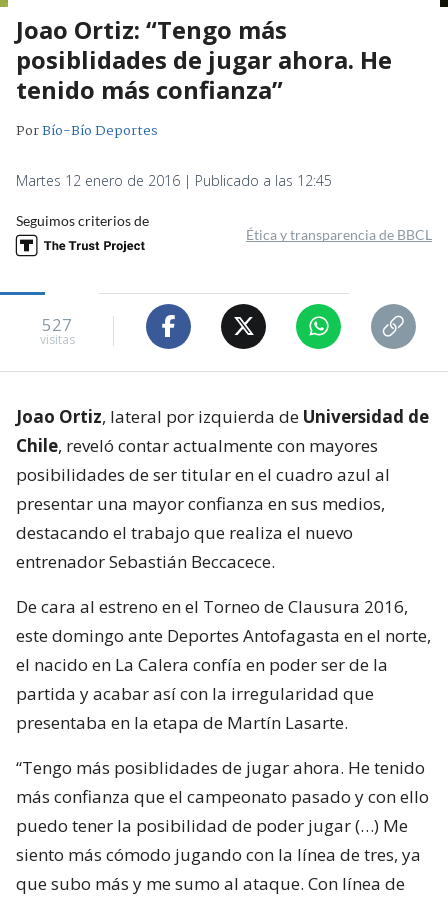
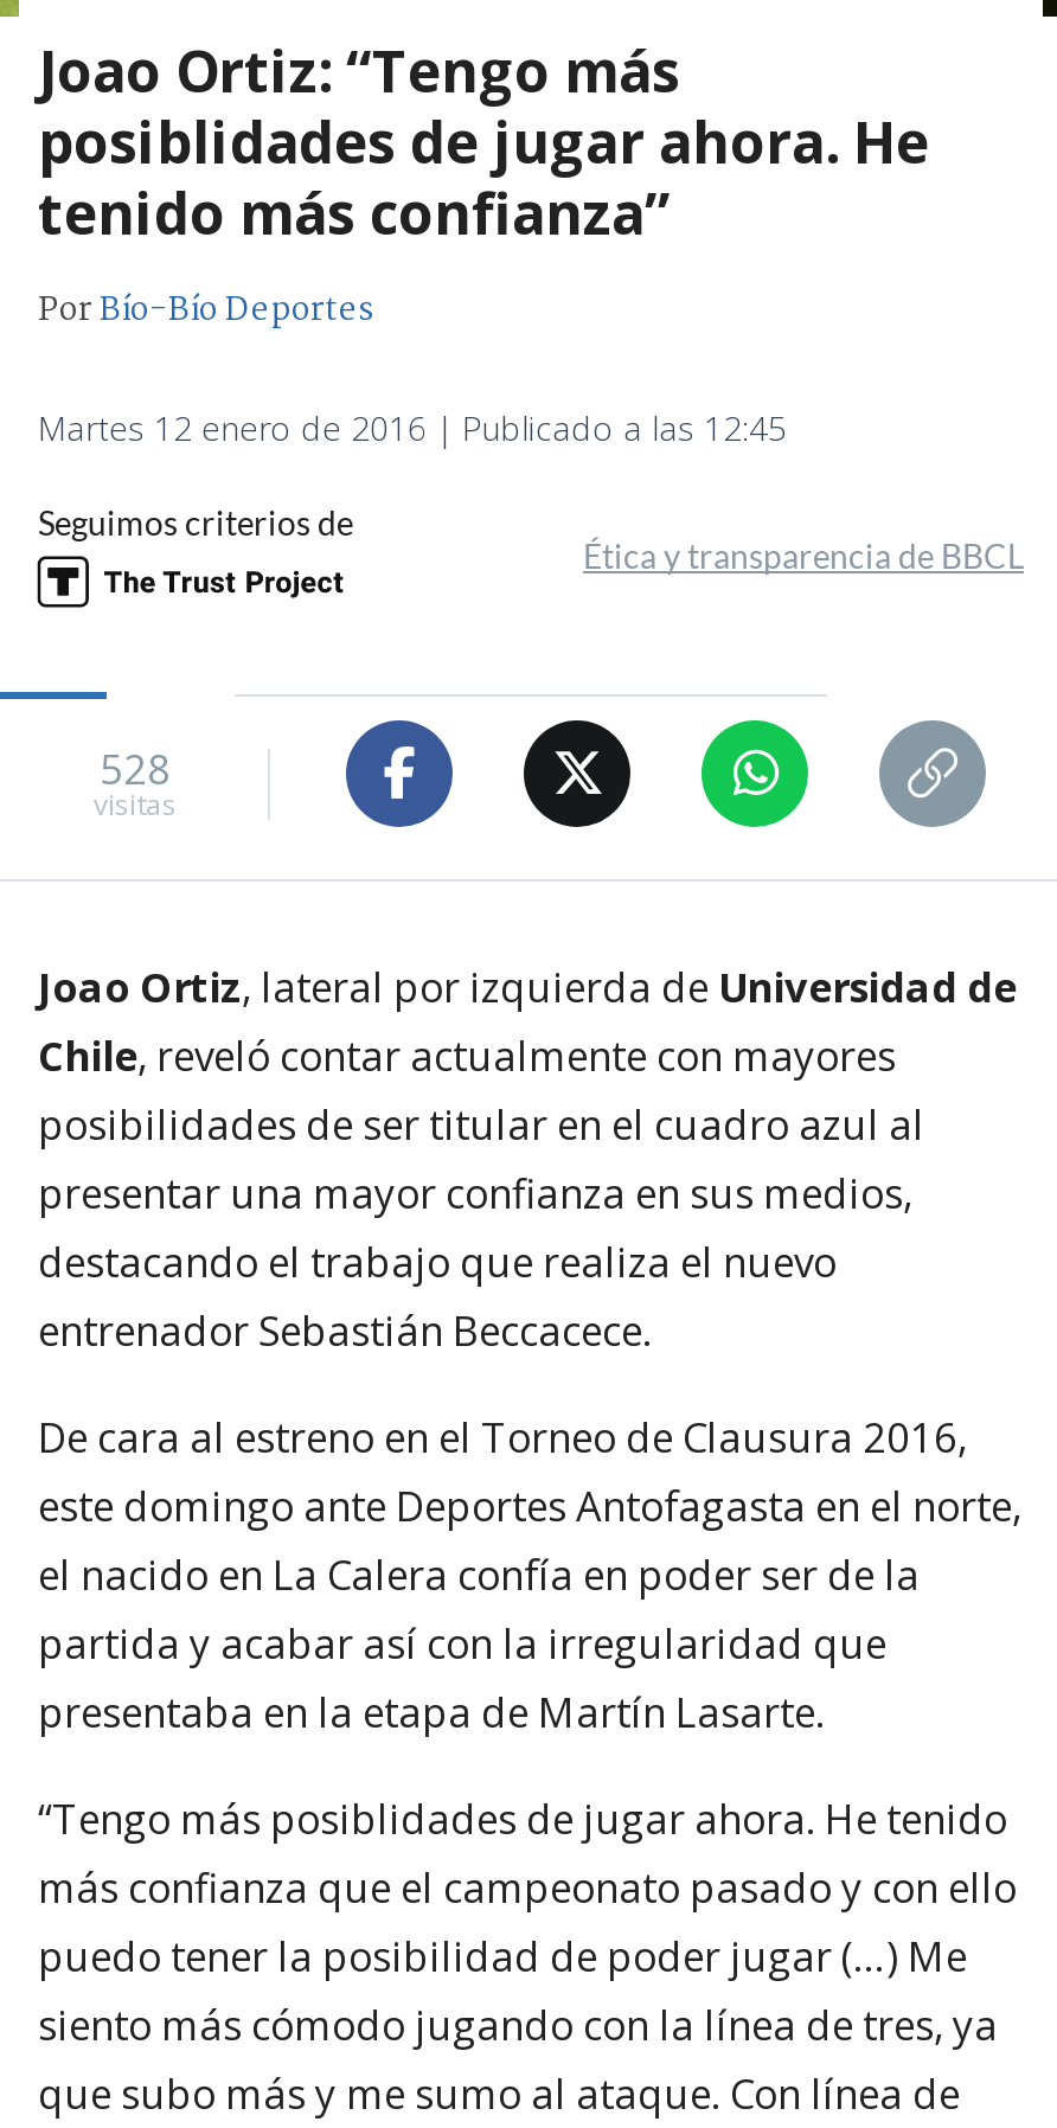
[42,313,72,336] 527 -> [100,742,171,797] 528

